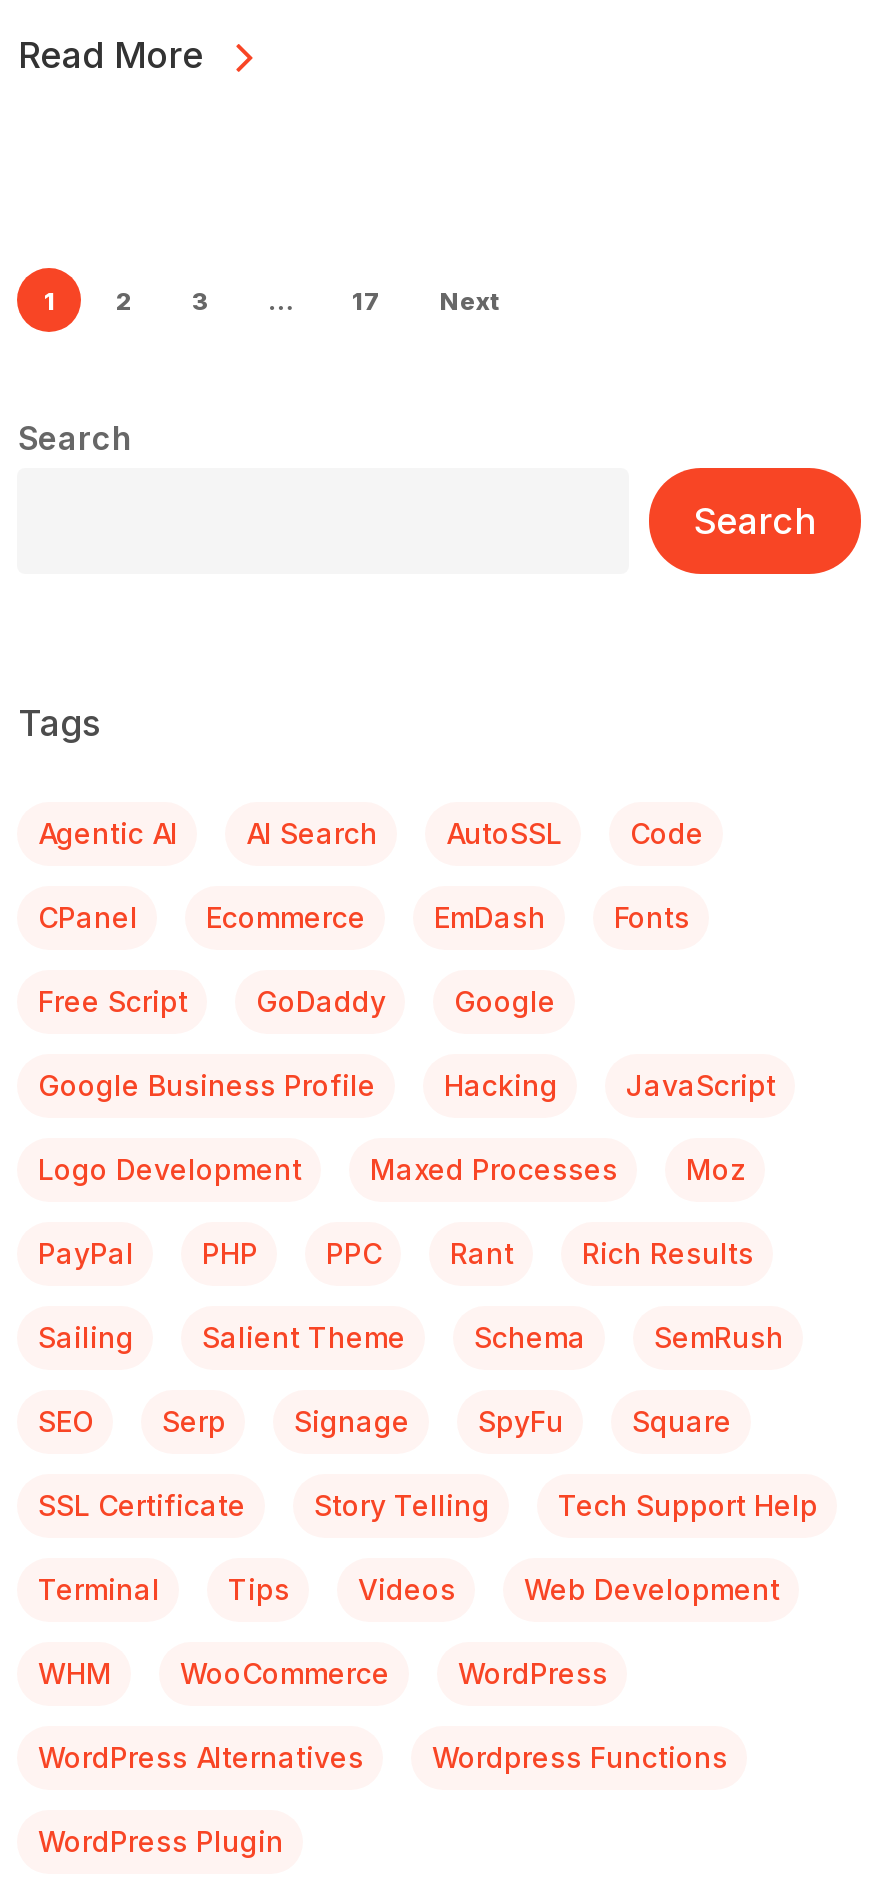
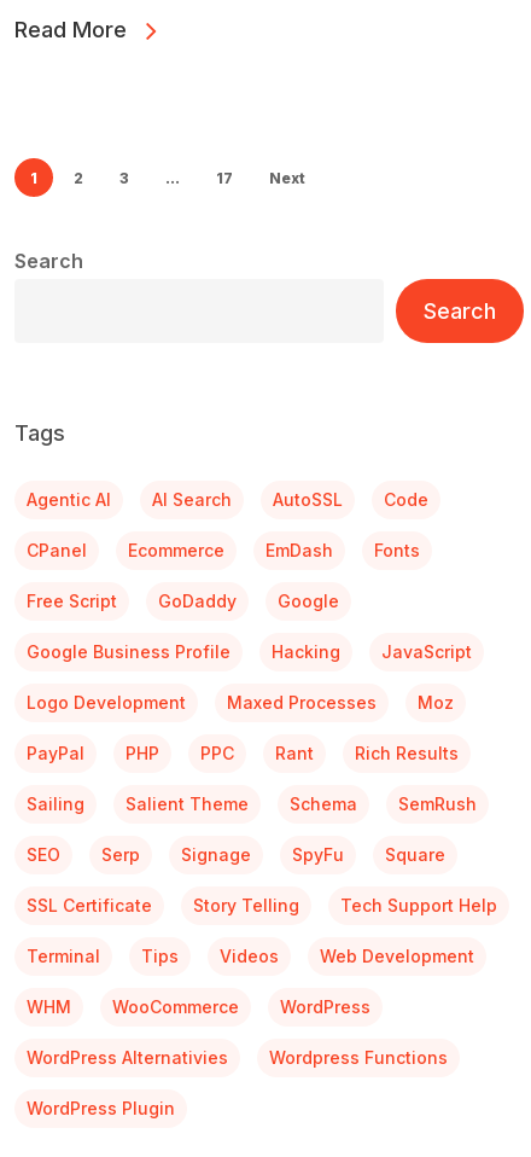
[38,1740,364,1774] WordPress Alternatives -> [27,1047,229,1067] WordPress Alternativies

